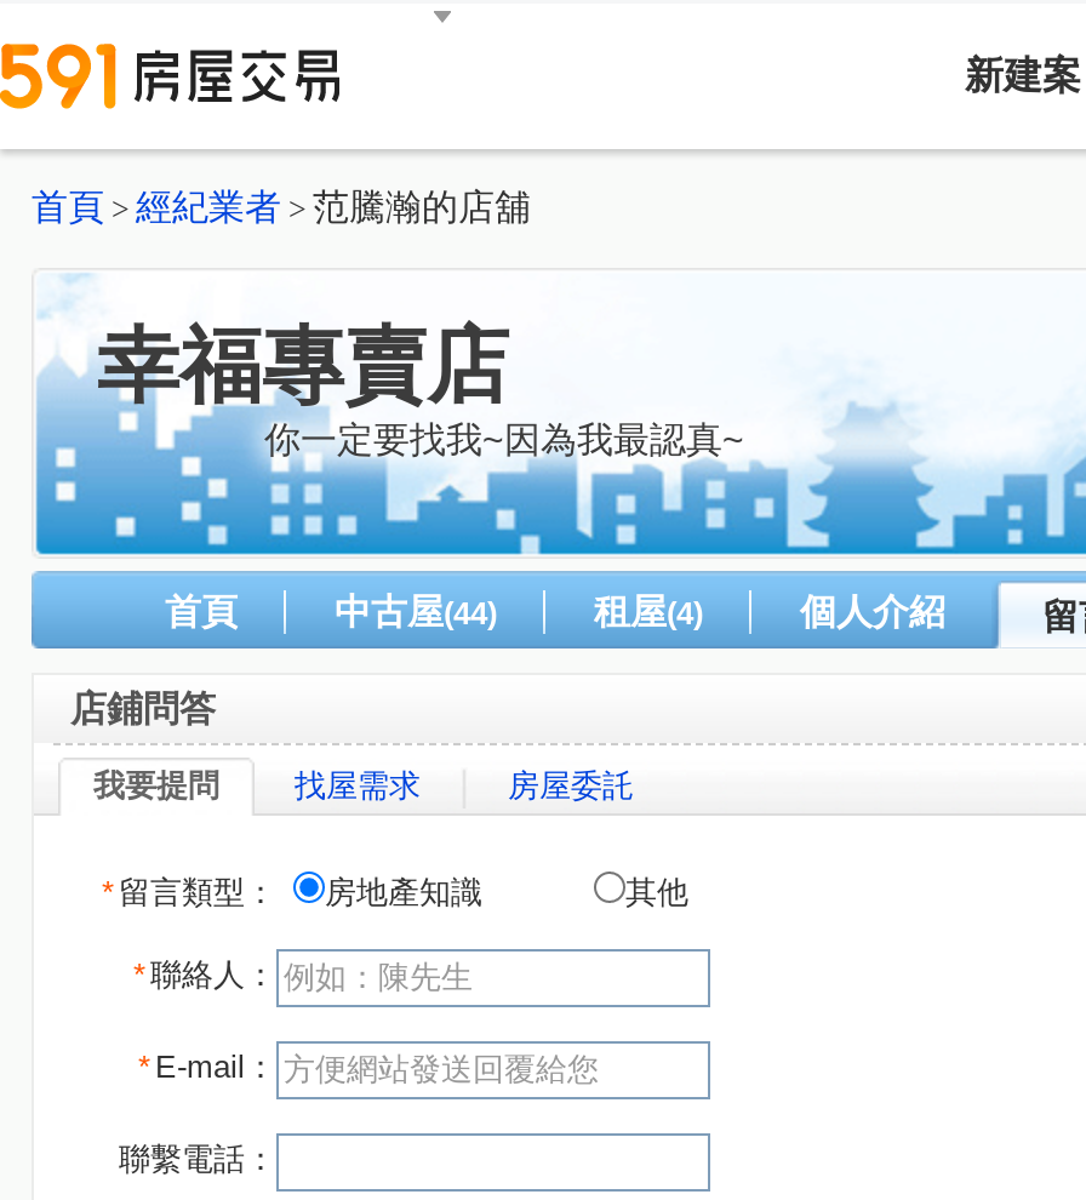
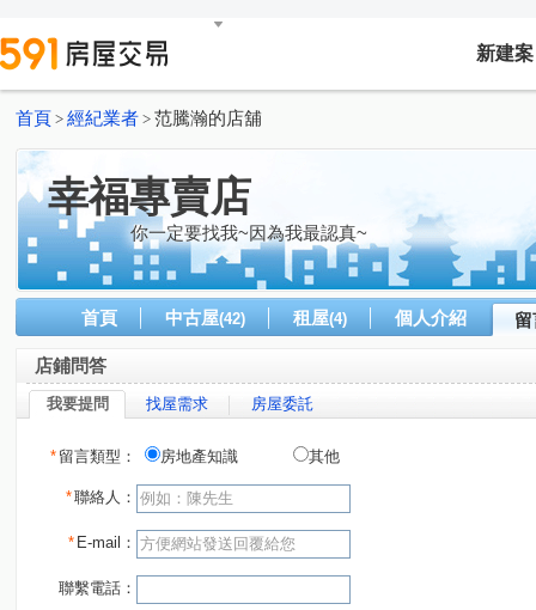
[335,590,497,632] 中古屋(44) -> [165,307,245,328] 中古屋(42)

